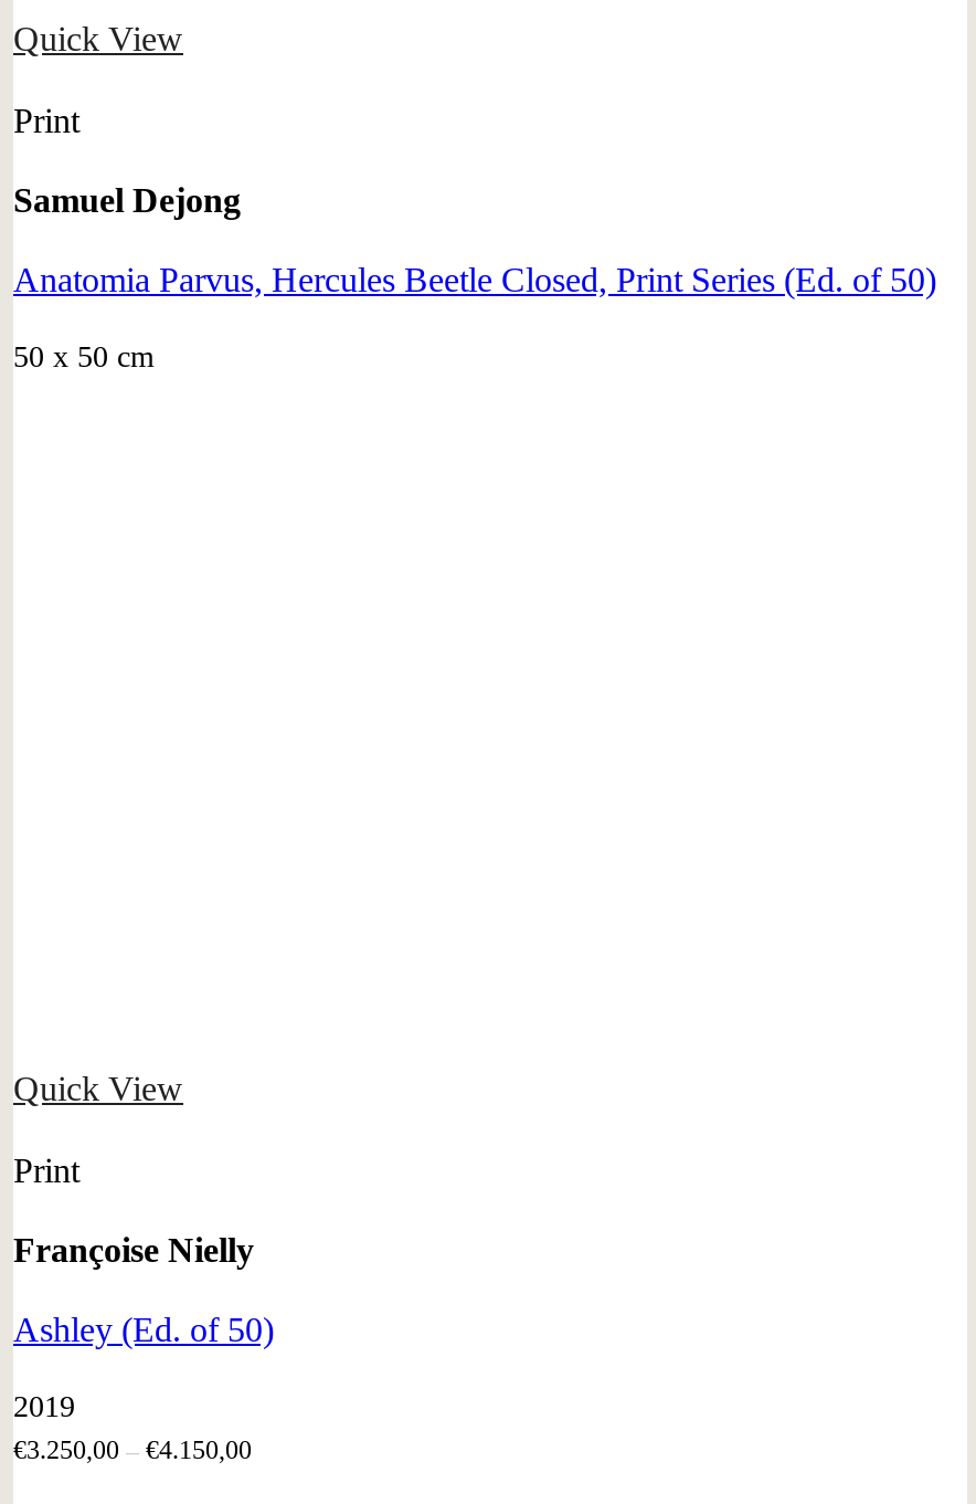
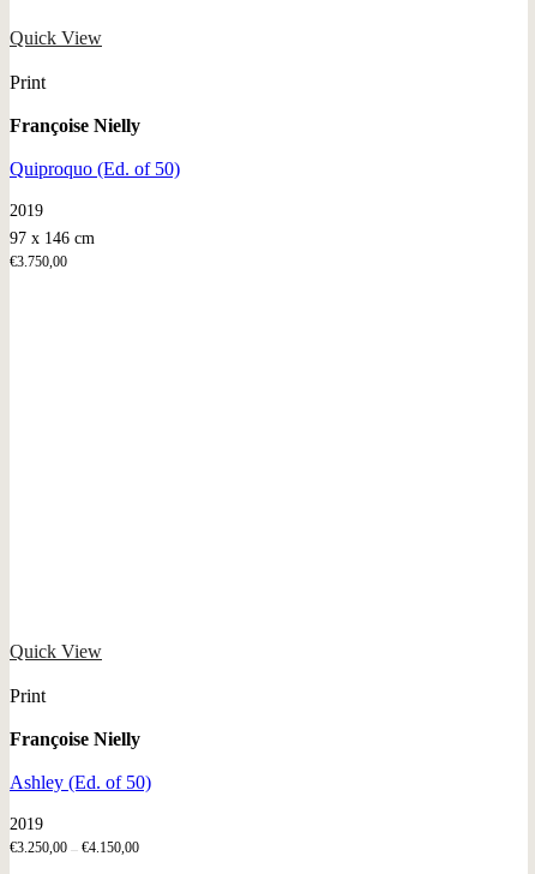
[13,181,936,373] Samuel Dejong | Anatomia Parvus, Hercules Beetle Closed, Print Series (Ed. of 50) | 50 x 50 cm -> [10,115,180,270] Françoise Nielly | Quiproquo (Ed. of 50) | 2019 | 97 x 146 cm | €3.750,00

